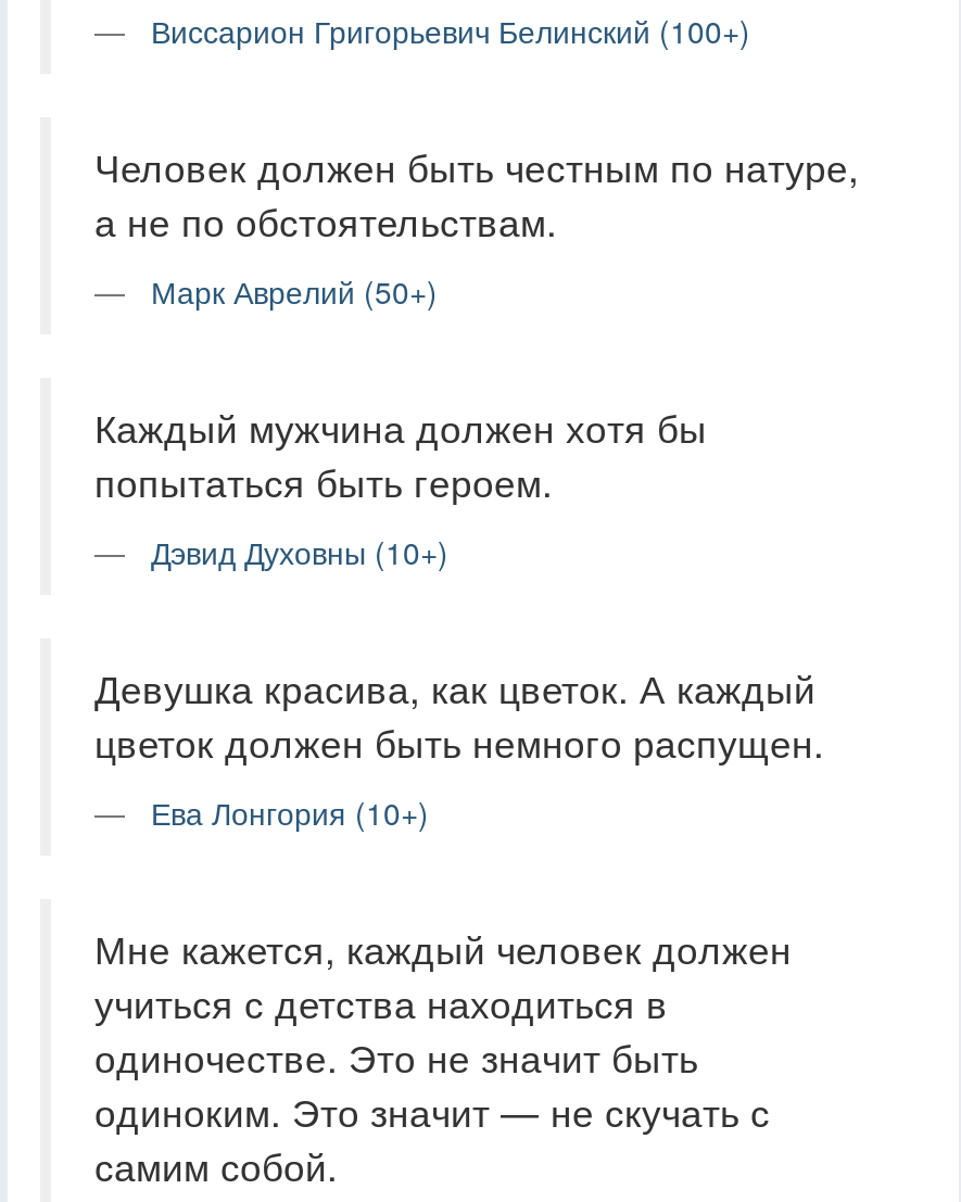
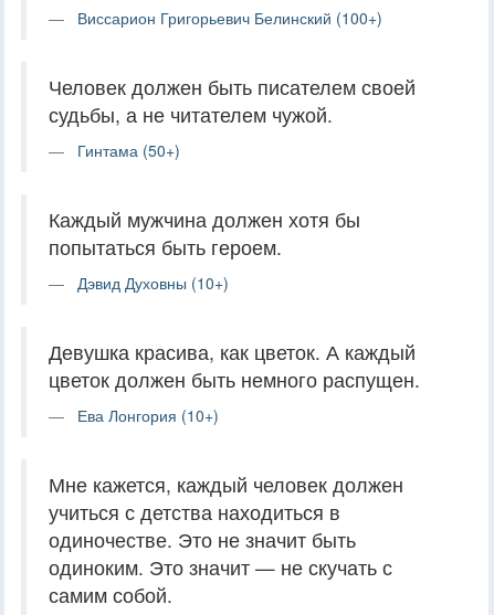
[94,140,859,314] Человек должен быть честным по натуре, | а не по обстоятельствам. | Марк Аврелий (50+) -> [49,73,416,162] Человек должен быть писателем своей | судьбы, а не читателем чужой. | Гинтама (50+)

